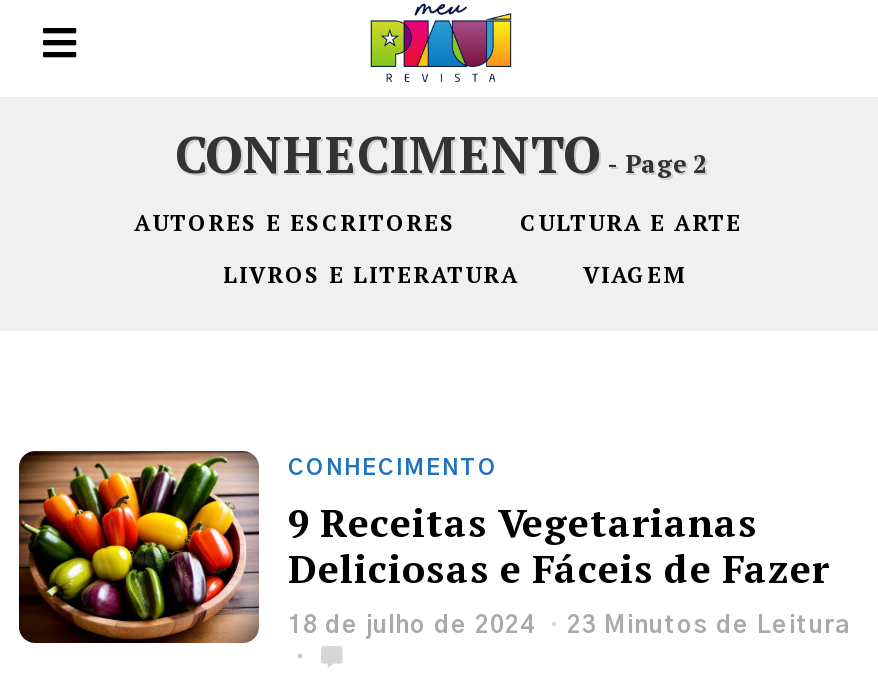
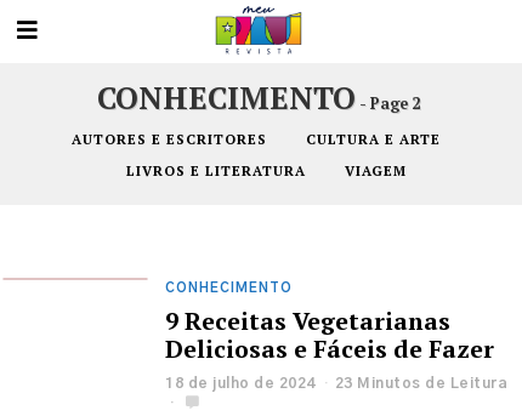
[17,449,261,645] [image] -> none

